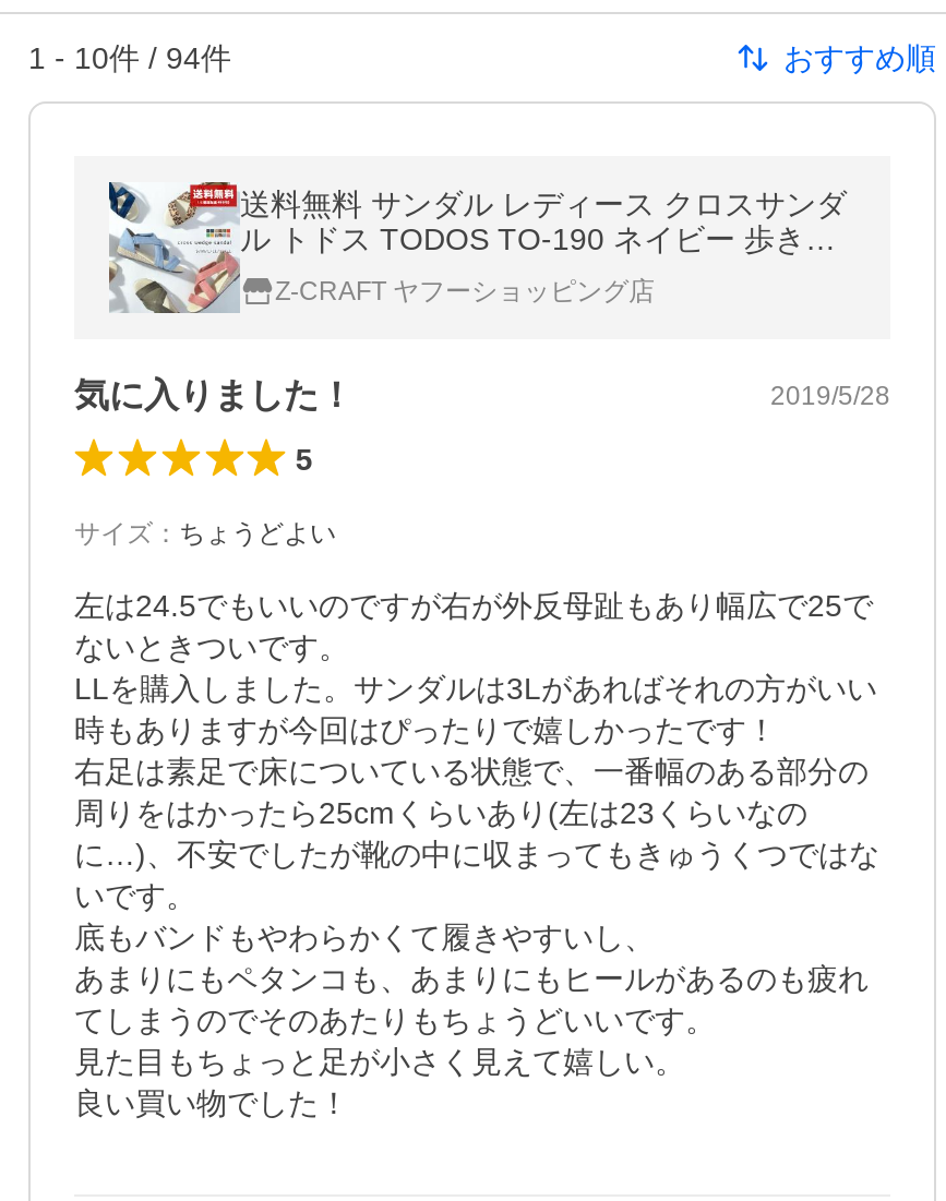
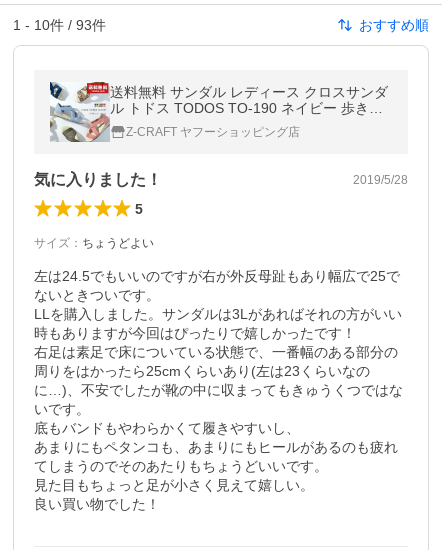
[28,40,231,75] 1 - 10件 / 94件 -> [13,17,106,33] 1 - 10件 / 93件

